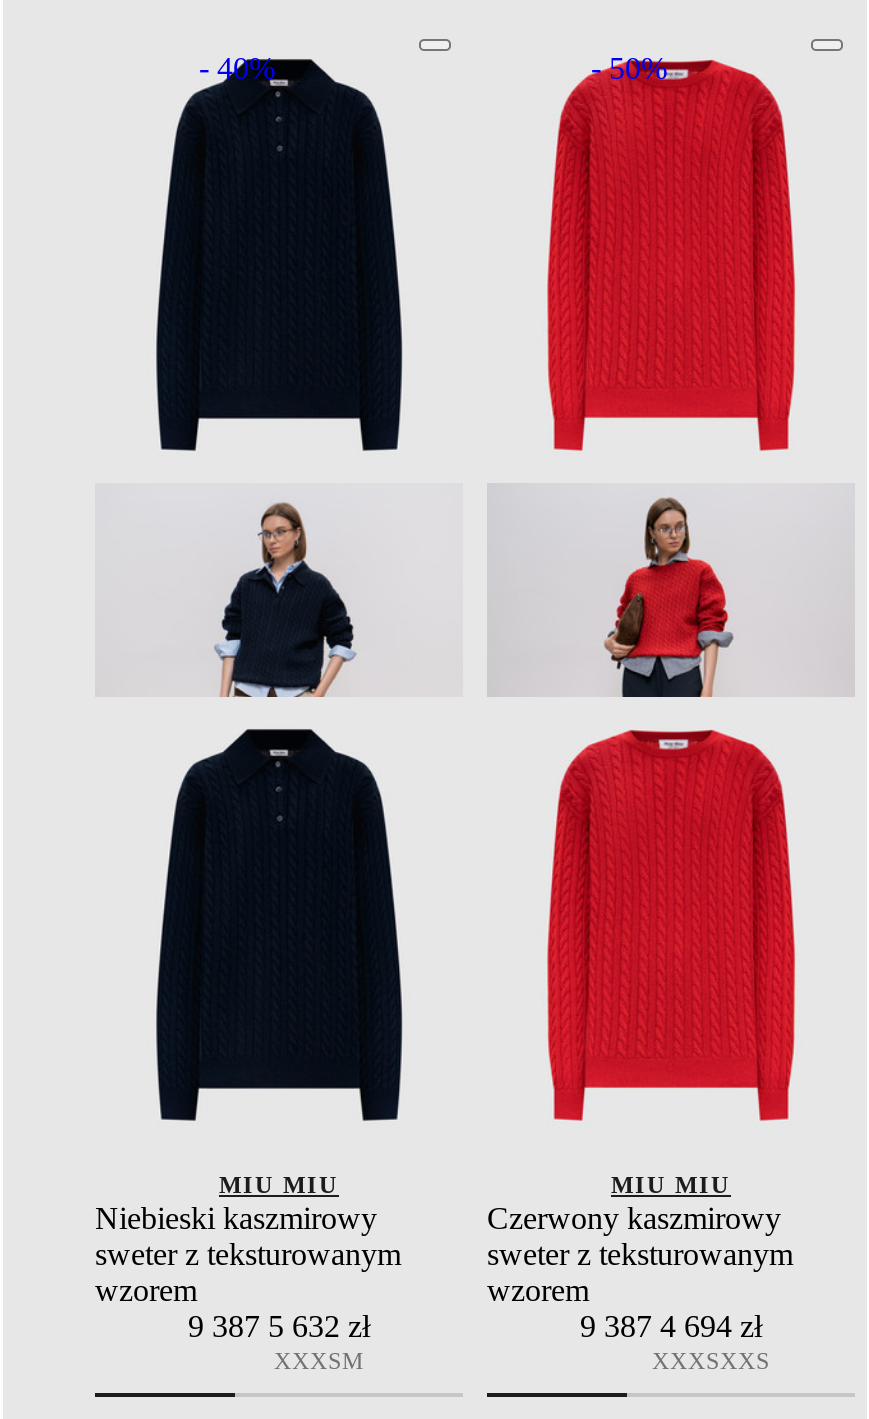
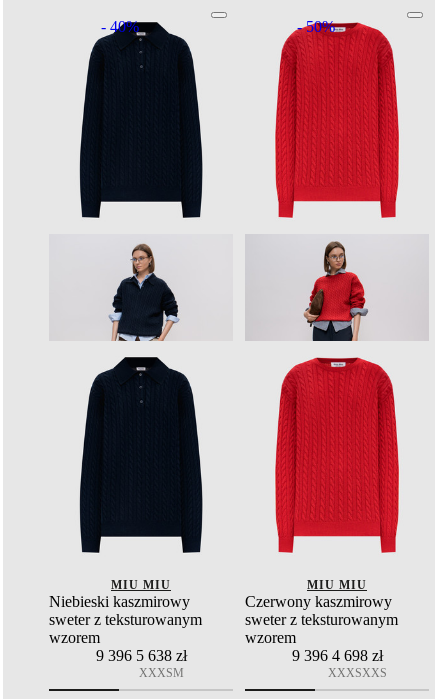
[188,1308,370,1342] 9 387 5 632 zł -> [95,647,186,664] 9 396 5 638 zł
[580,1308,762,1342] 9 387 4 694 zł -> [291,647,382,664] 9 396 4 698 zł

